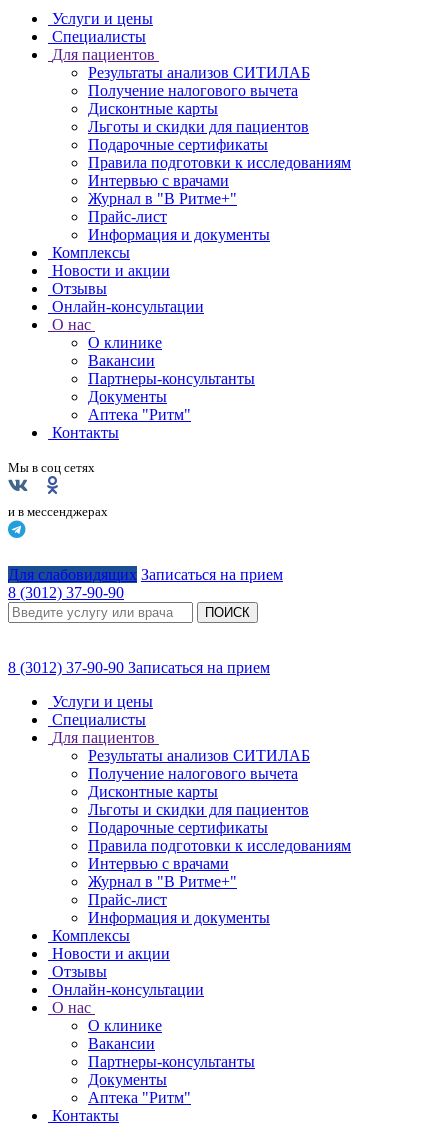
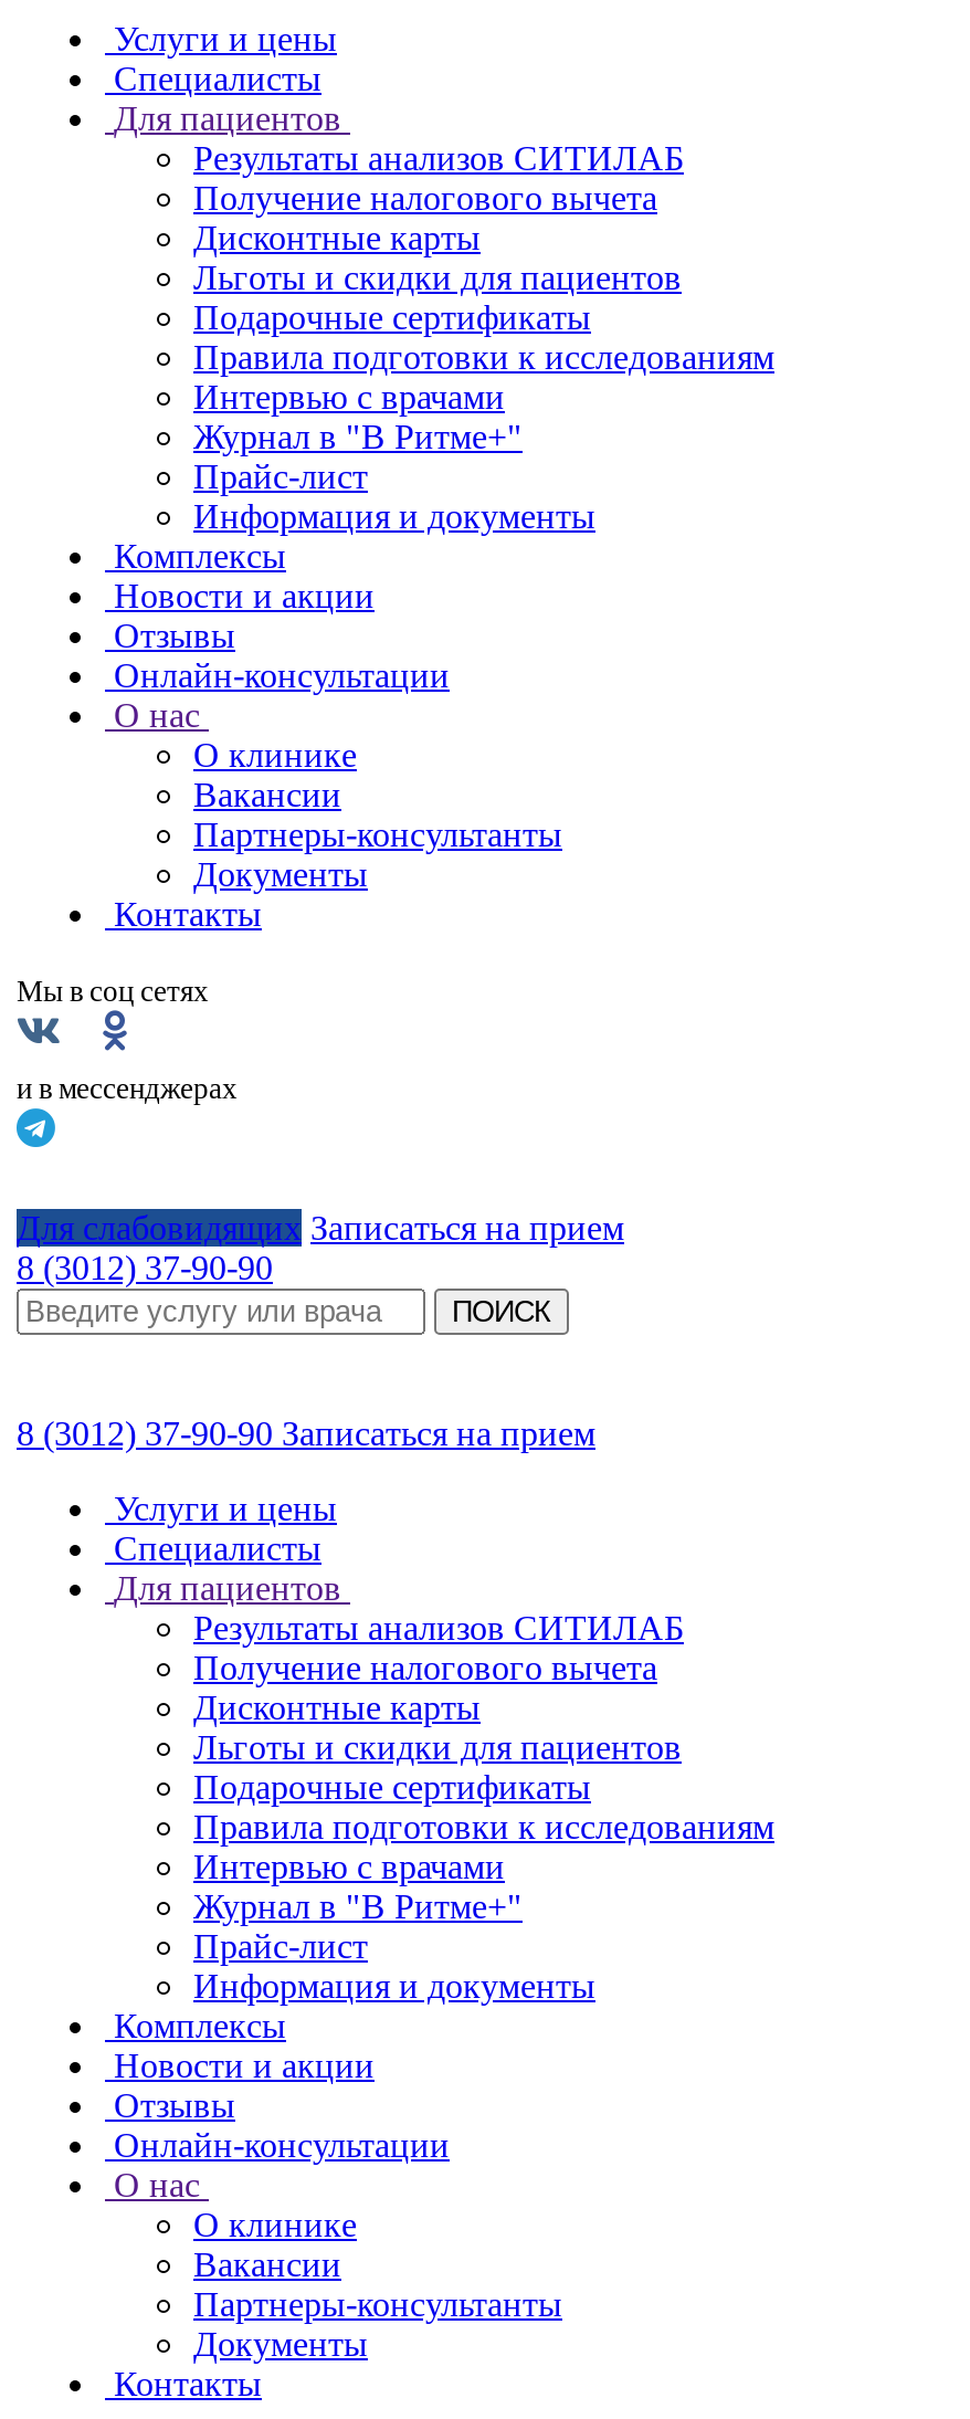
[88,406,191,423] Аптека "Ритм" -> none
[88,1089,191,1106] Аптека "Ритм" -> none

